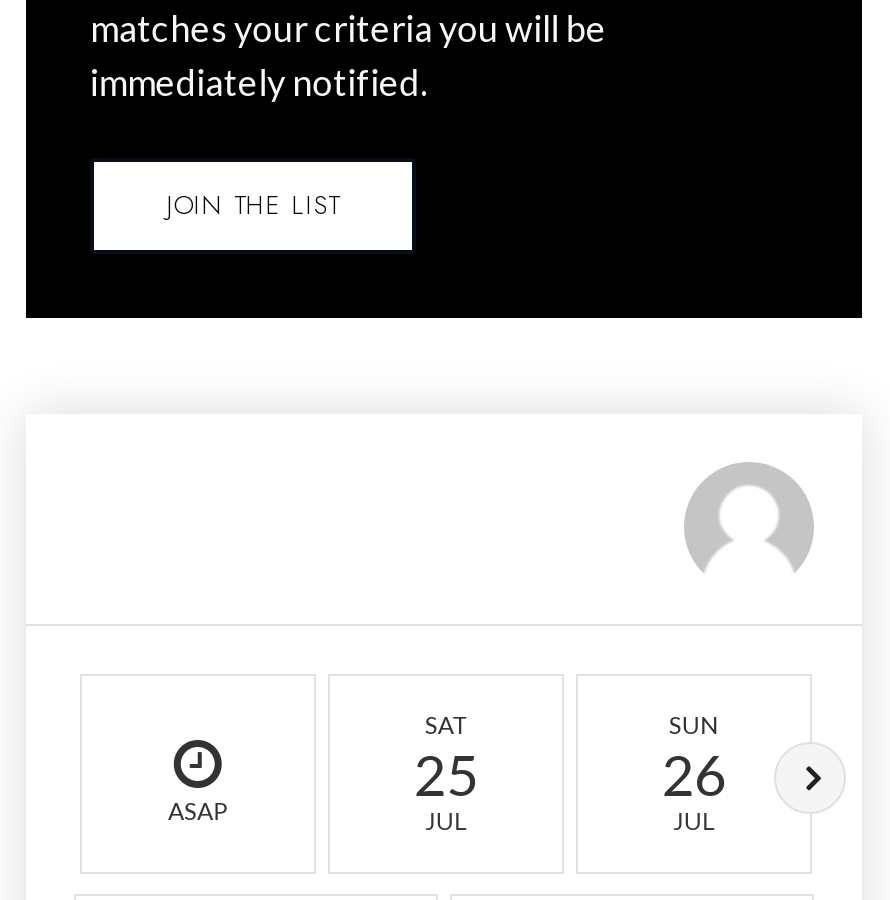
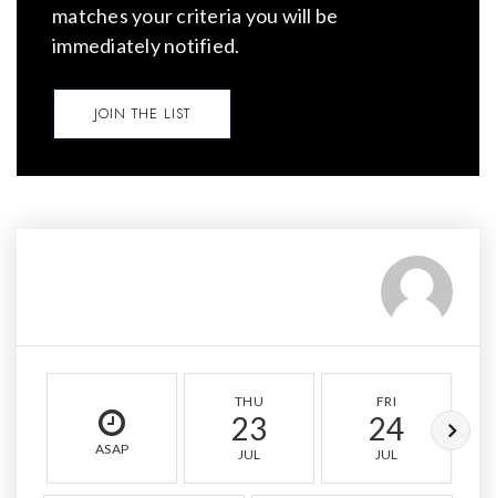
[414,710,478,808] SAT | 25 -> [231,393,267,447] THU | 23
[662,710,726,808] SUN | 26 -> [368,393,404,447] FRI | 24

